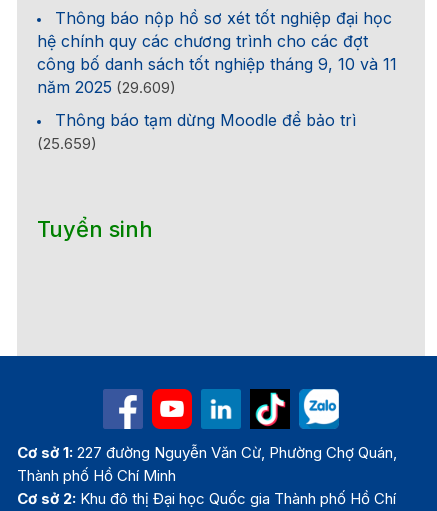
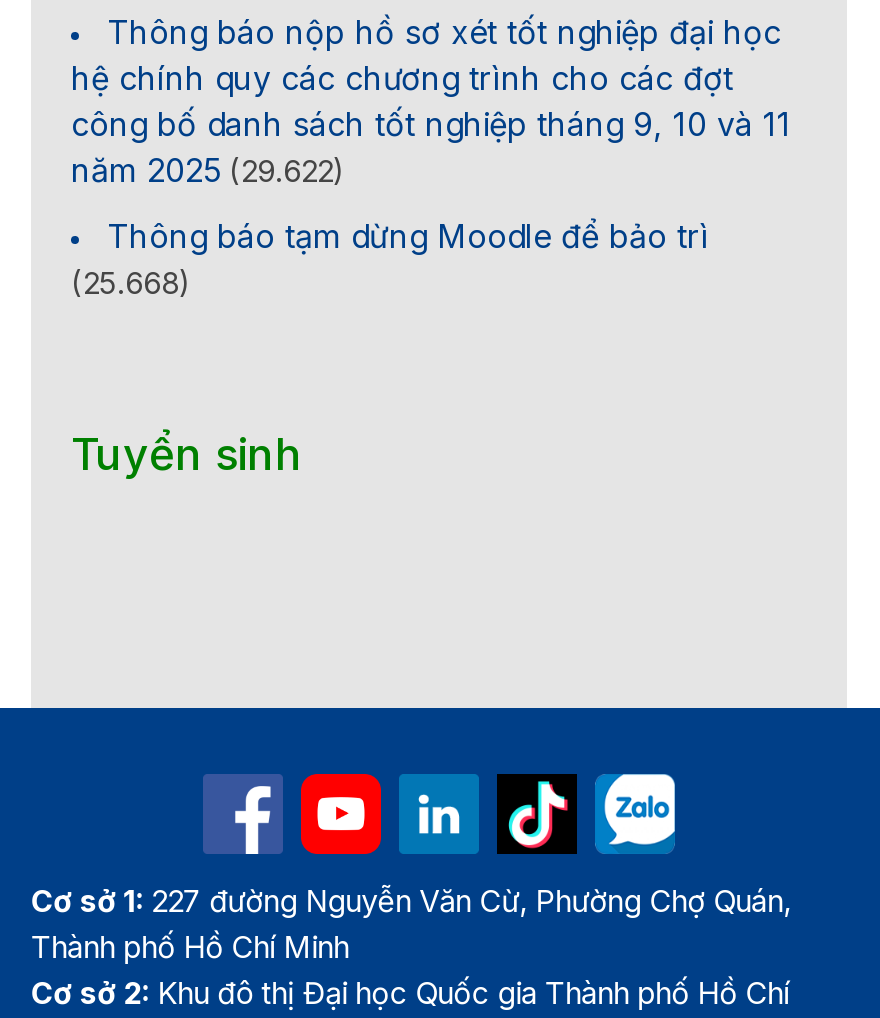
[37,77,176,97] năm 2025 (29.609) -> [71,150,345,190] năm 2025 (29.622)
[37,134,97,153] (25.659) -> [71,264,191,302] (25.668)

